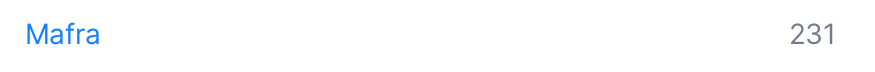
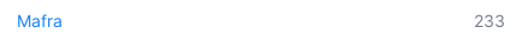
[789,15,837,49] 231 -> [474,10,505,30] 233

